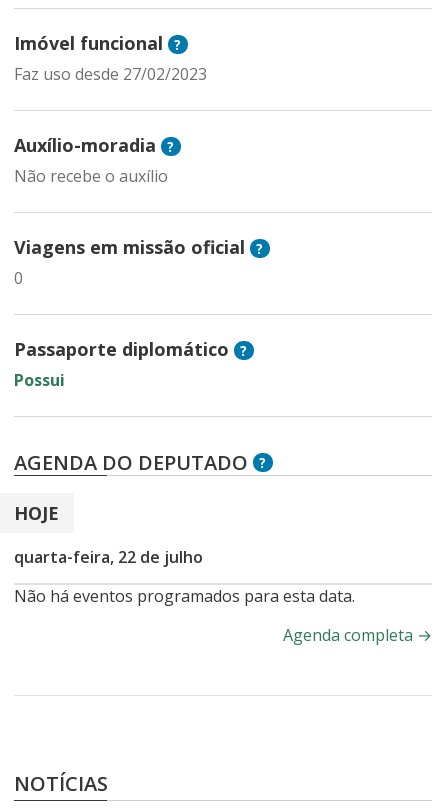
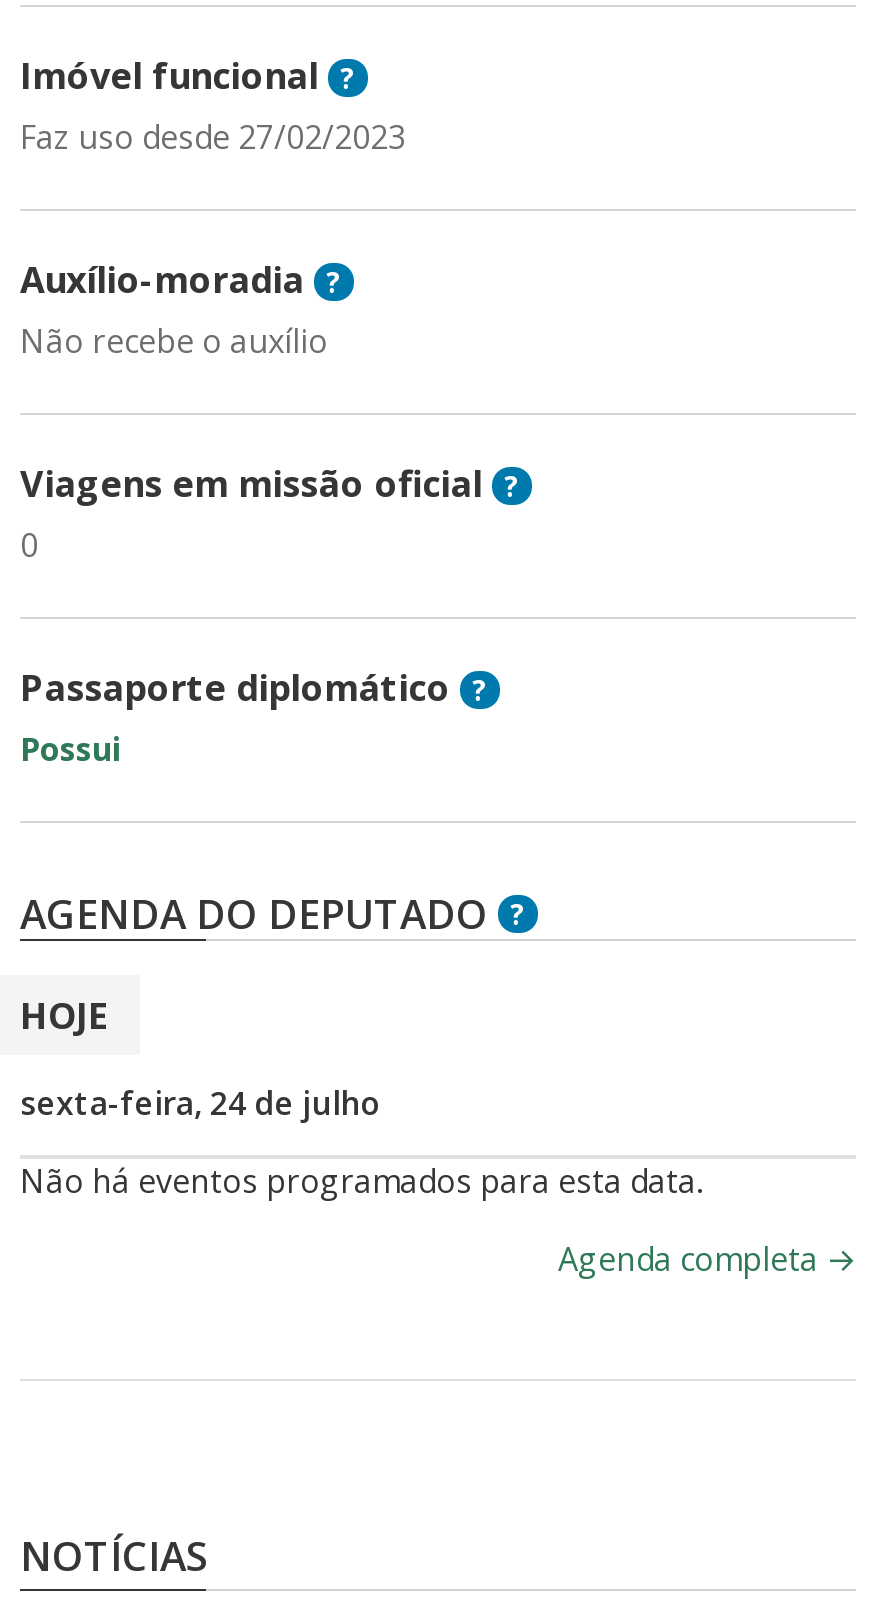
[14,546,203,568] quarta-feira, 22 de julho -> [20,1081,380,1125] sexta-feira, 24 de julho

